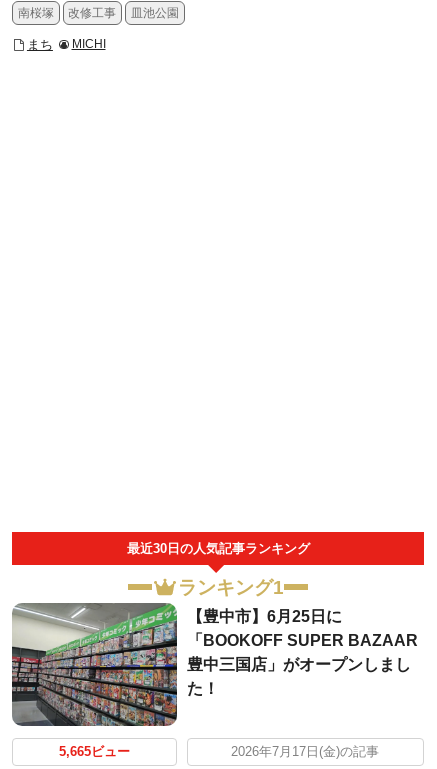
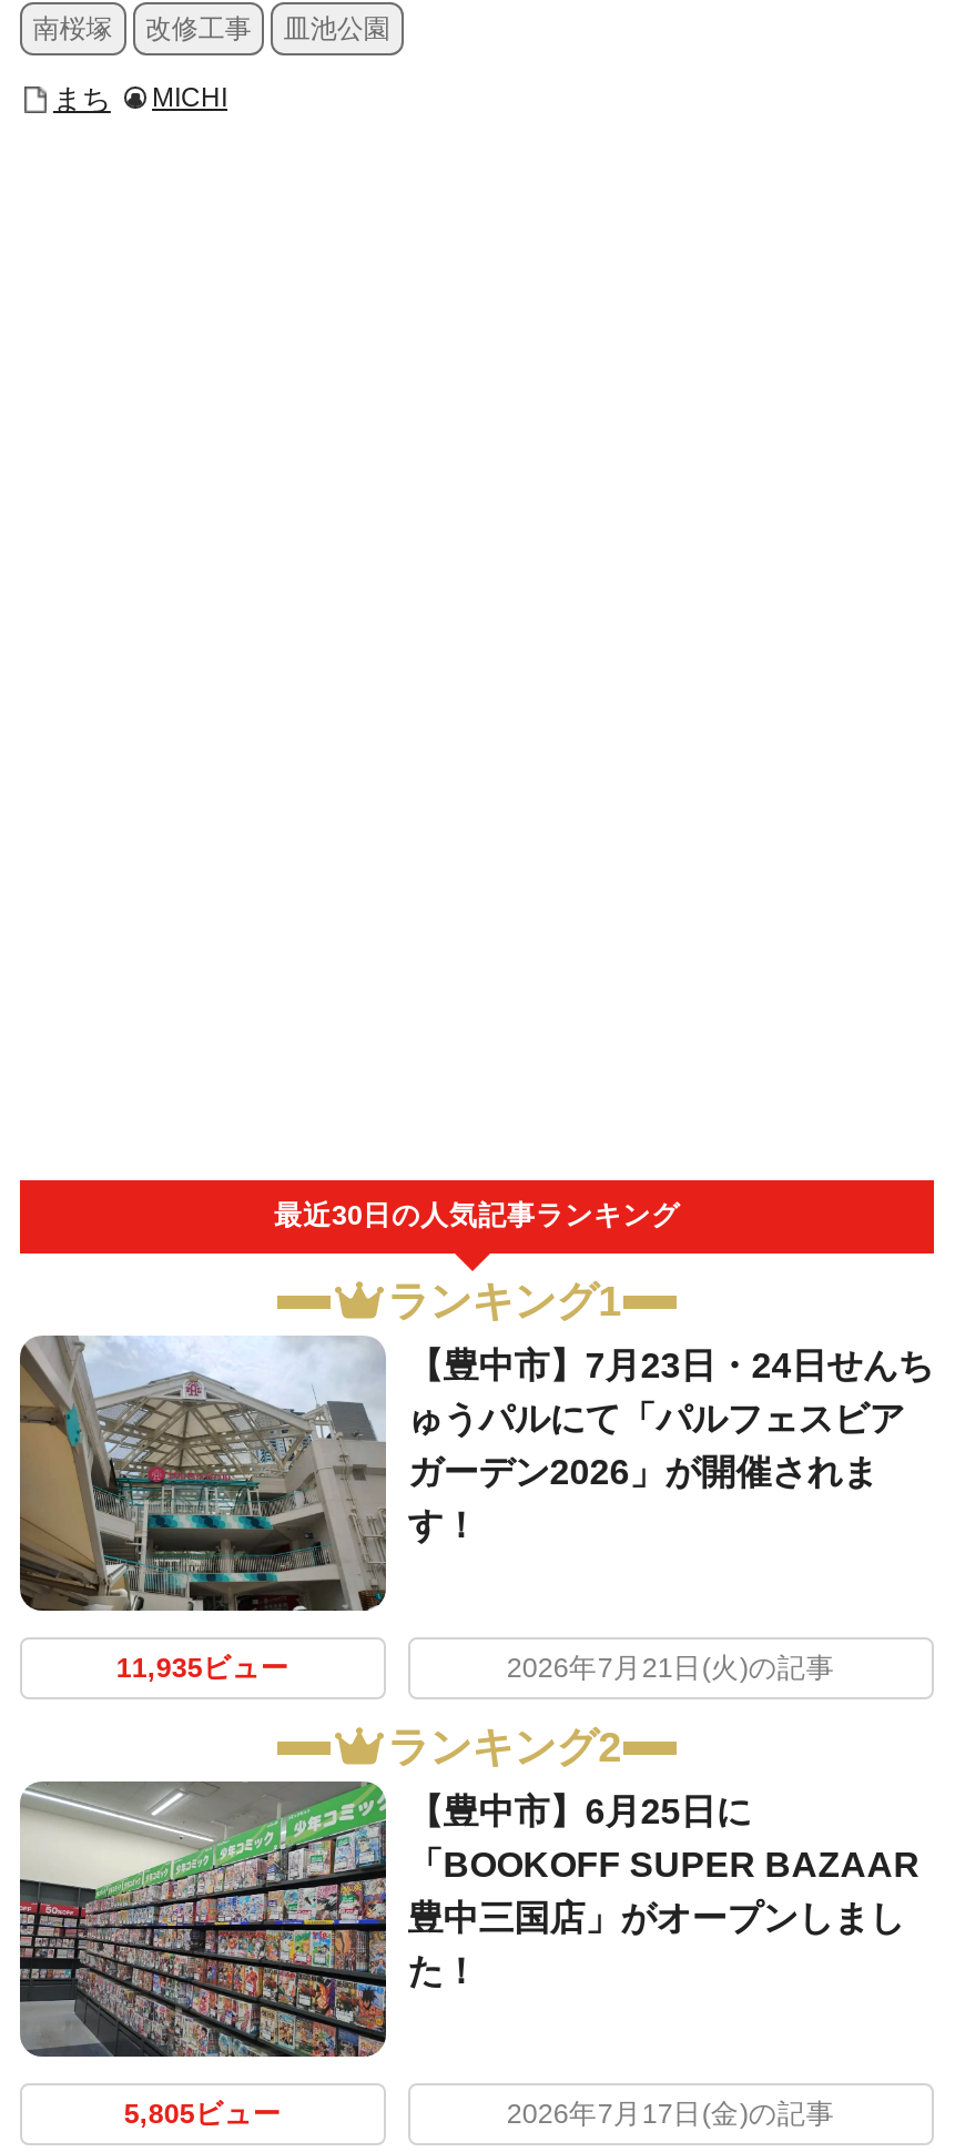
none -> [18,1337,933,1614] [image] | 【豊中市】7月23日・24日せんち | ゅうパルにて「パルフェスビア | ガーデン2026」が開催されま | す！
none -> [116,1652,835,1771] 11,935ビュー | 2026年7月21日(火)の記事 | ランキング2
[59,745,130,759] 5,665ビュー -> [124,2098,281,2129] 5,805ビュー

